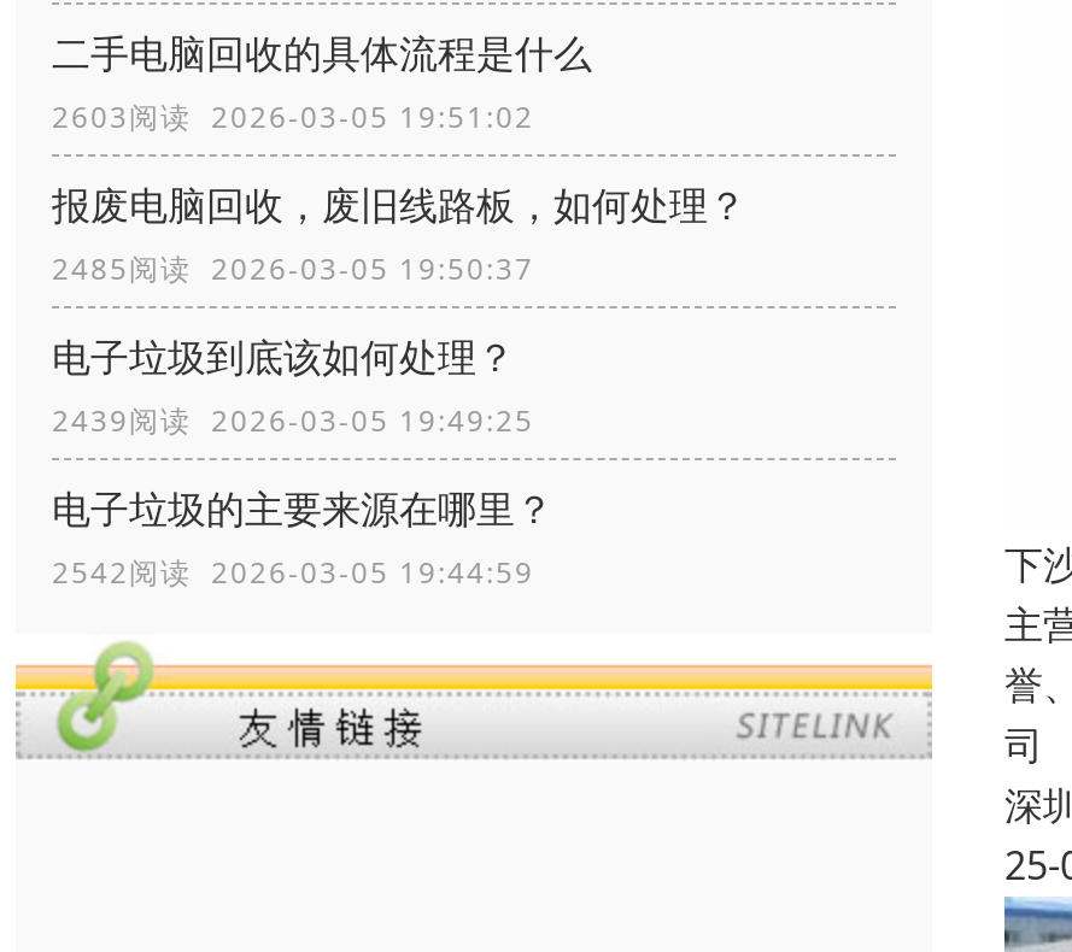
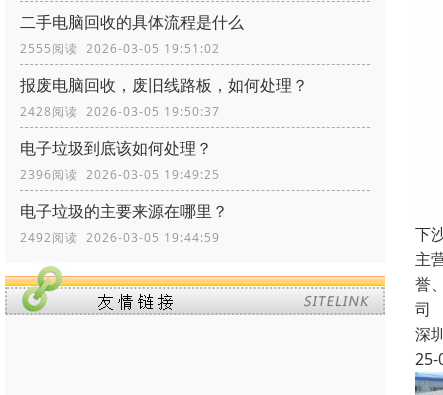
[52,96,534,137] 2603阅读 2026-03-05 19:51:02 -> [20,40,220,57] 2555阅读 2026-03-05 19:51:02
[52,248,534,288] 2485阅读 2026-03-05 19:50:37 -> [20,103,220,120] 2428阅读 2026-03-05 19:50:37
[52,399,534,440] 2439阅读 2026-03-05 19:49:25 -> [20,166,220,183] 2396阅读 2026-03-05 19:49:25
[52,551,534,592] 2542阅读 2026-03-05 19:44:59 -> [20,229,220,246] 2492阅读 2026-03-05 19:44:59

